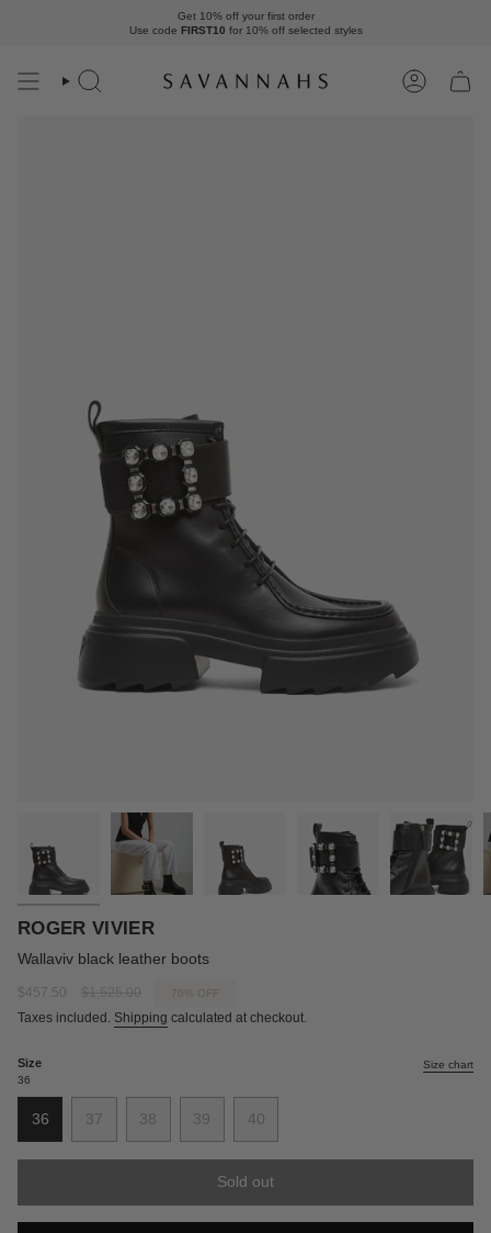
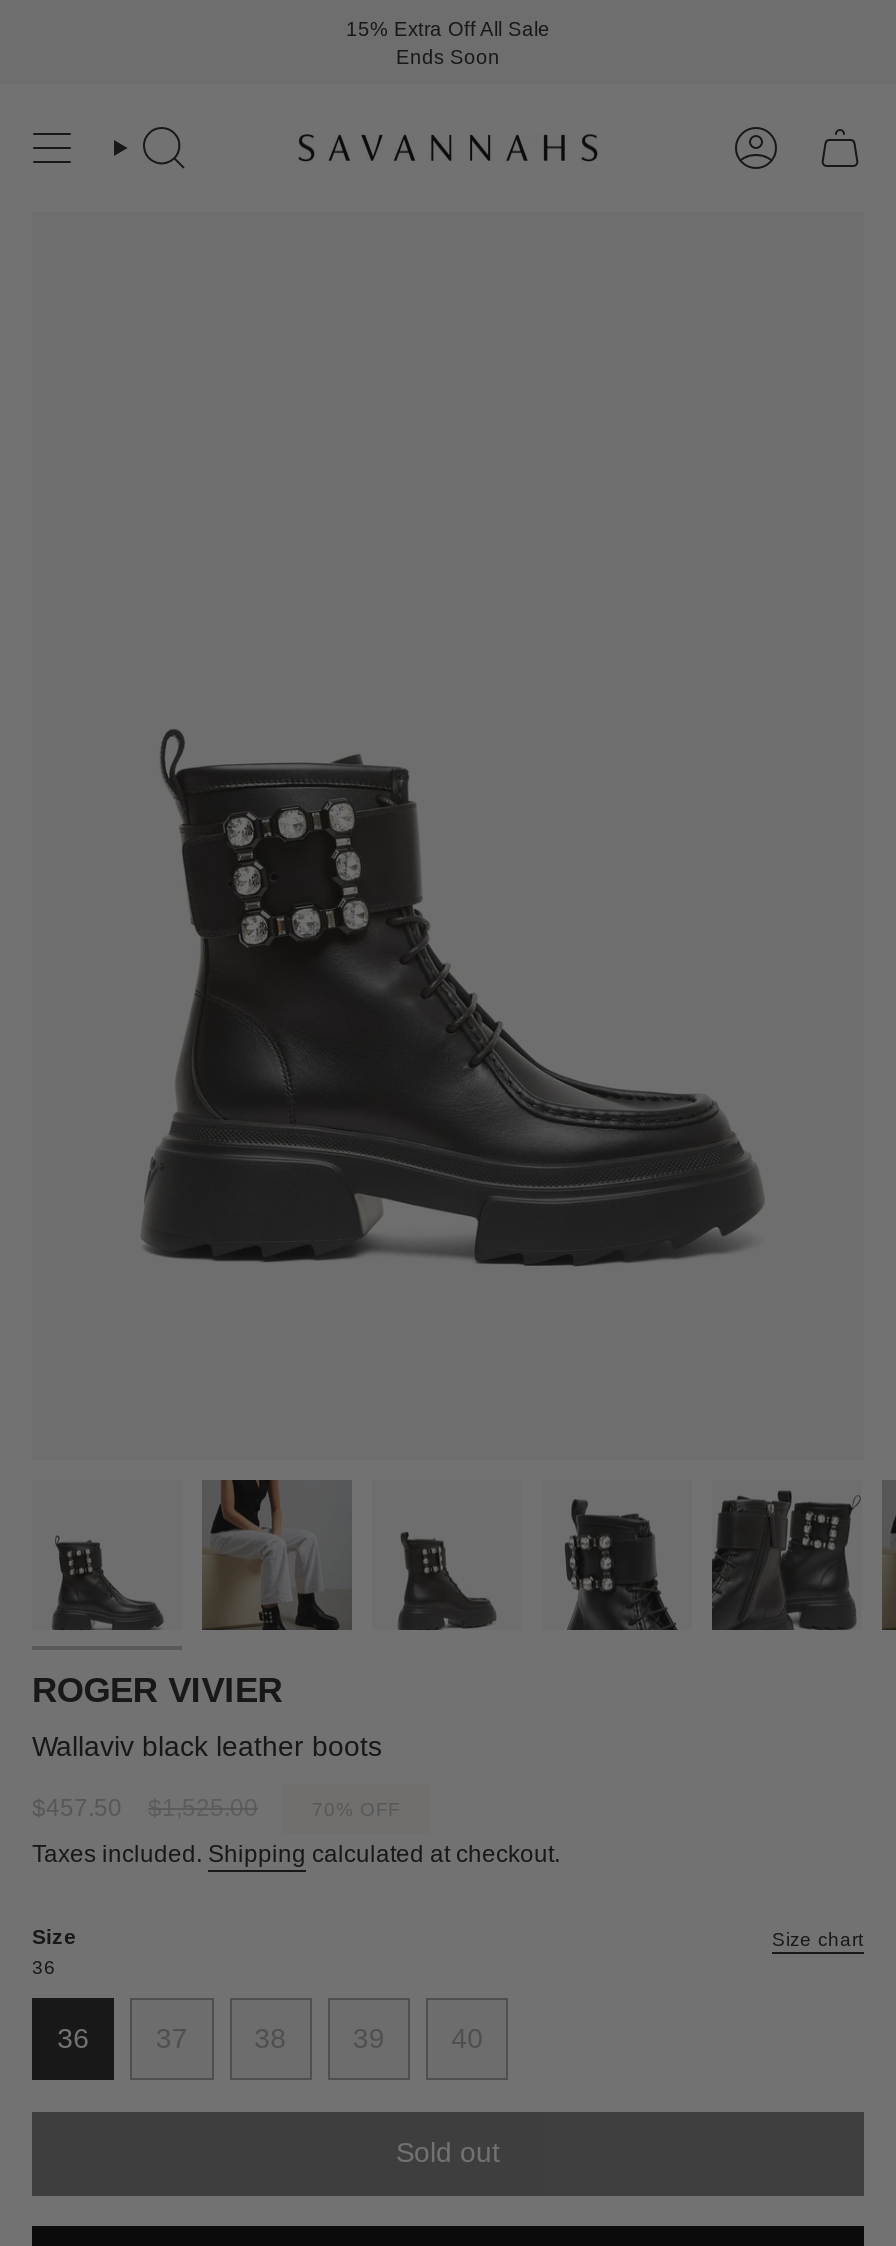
[129,9,362,36] Get 10% off your first order | Use code FIRST10 for 10% off selected styles -> [346,17,550,67] 15% Extra Off All Sale | Ends Soon

